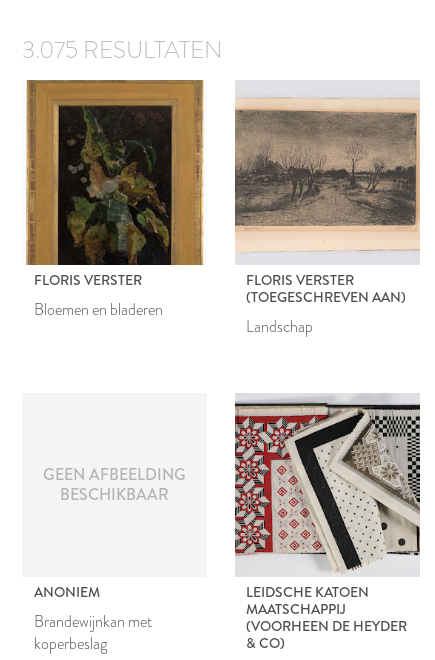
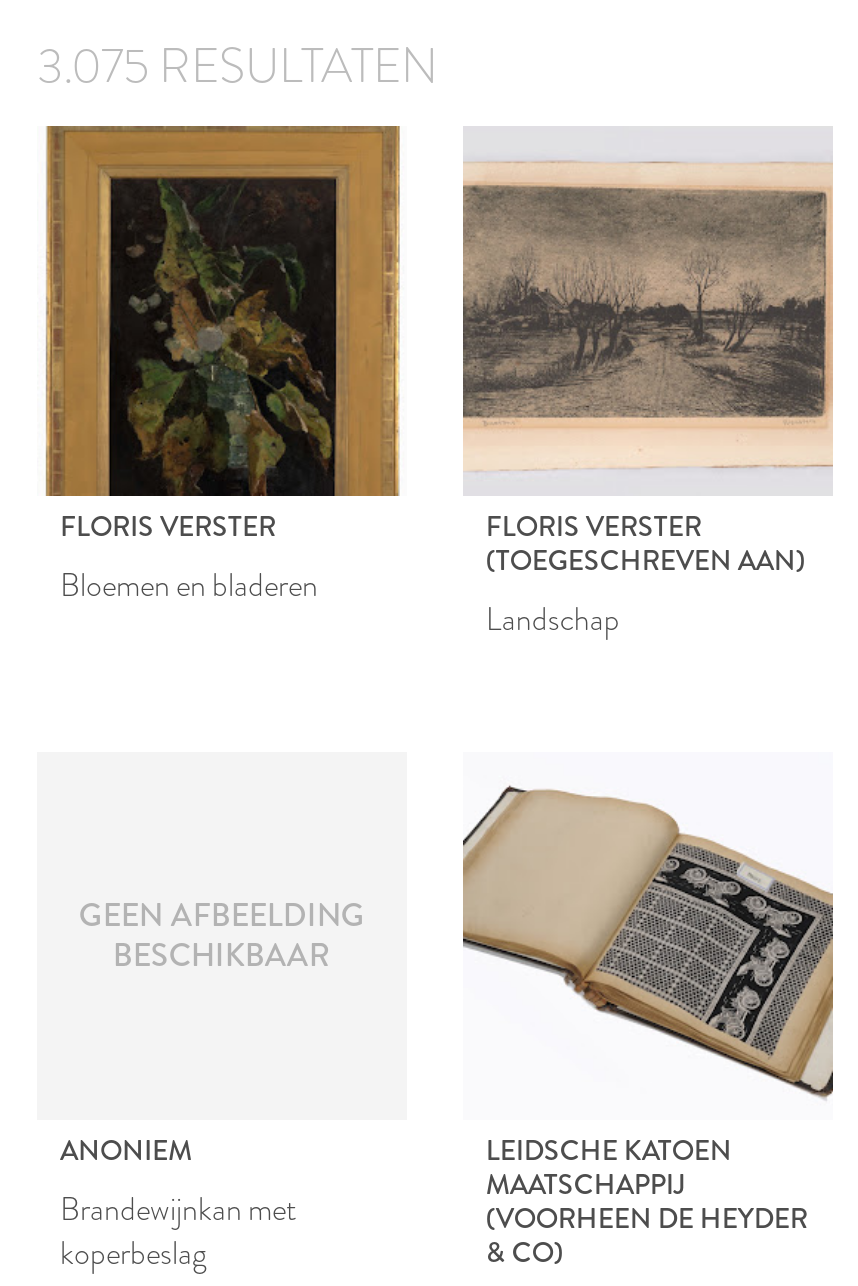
[234,393,421,576] [image] -> [461,754,835,1114] [image]

